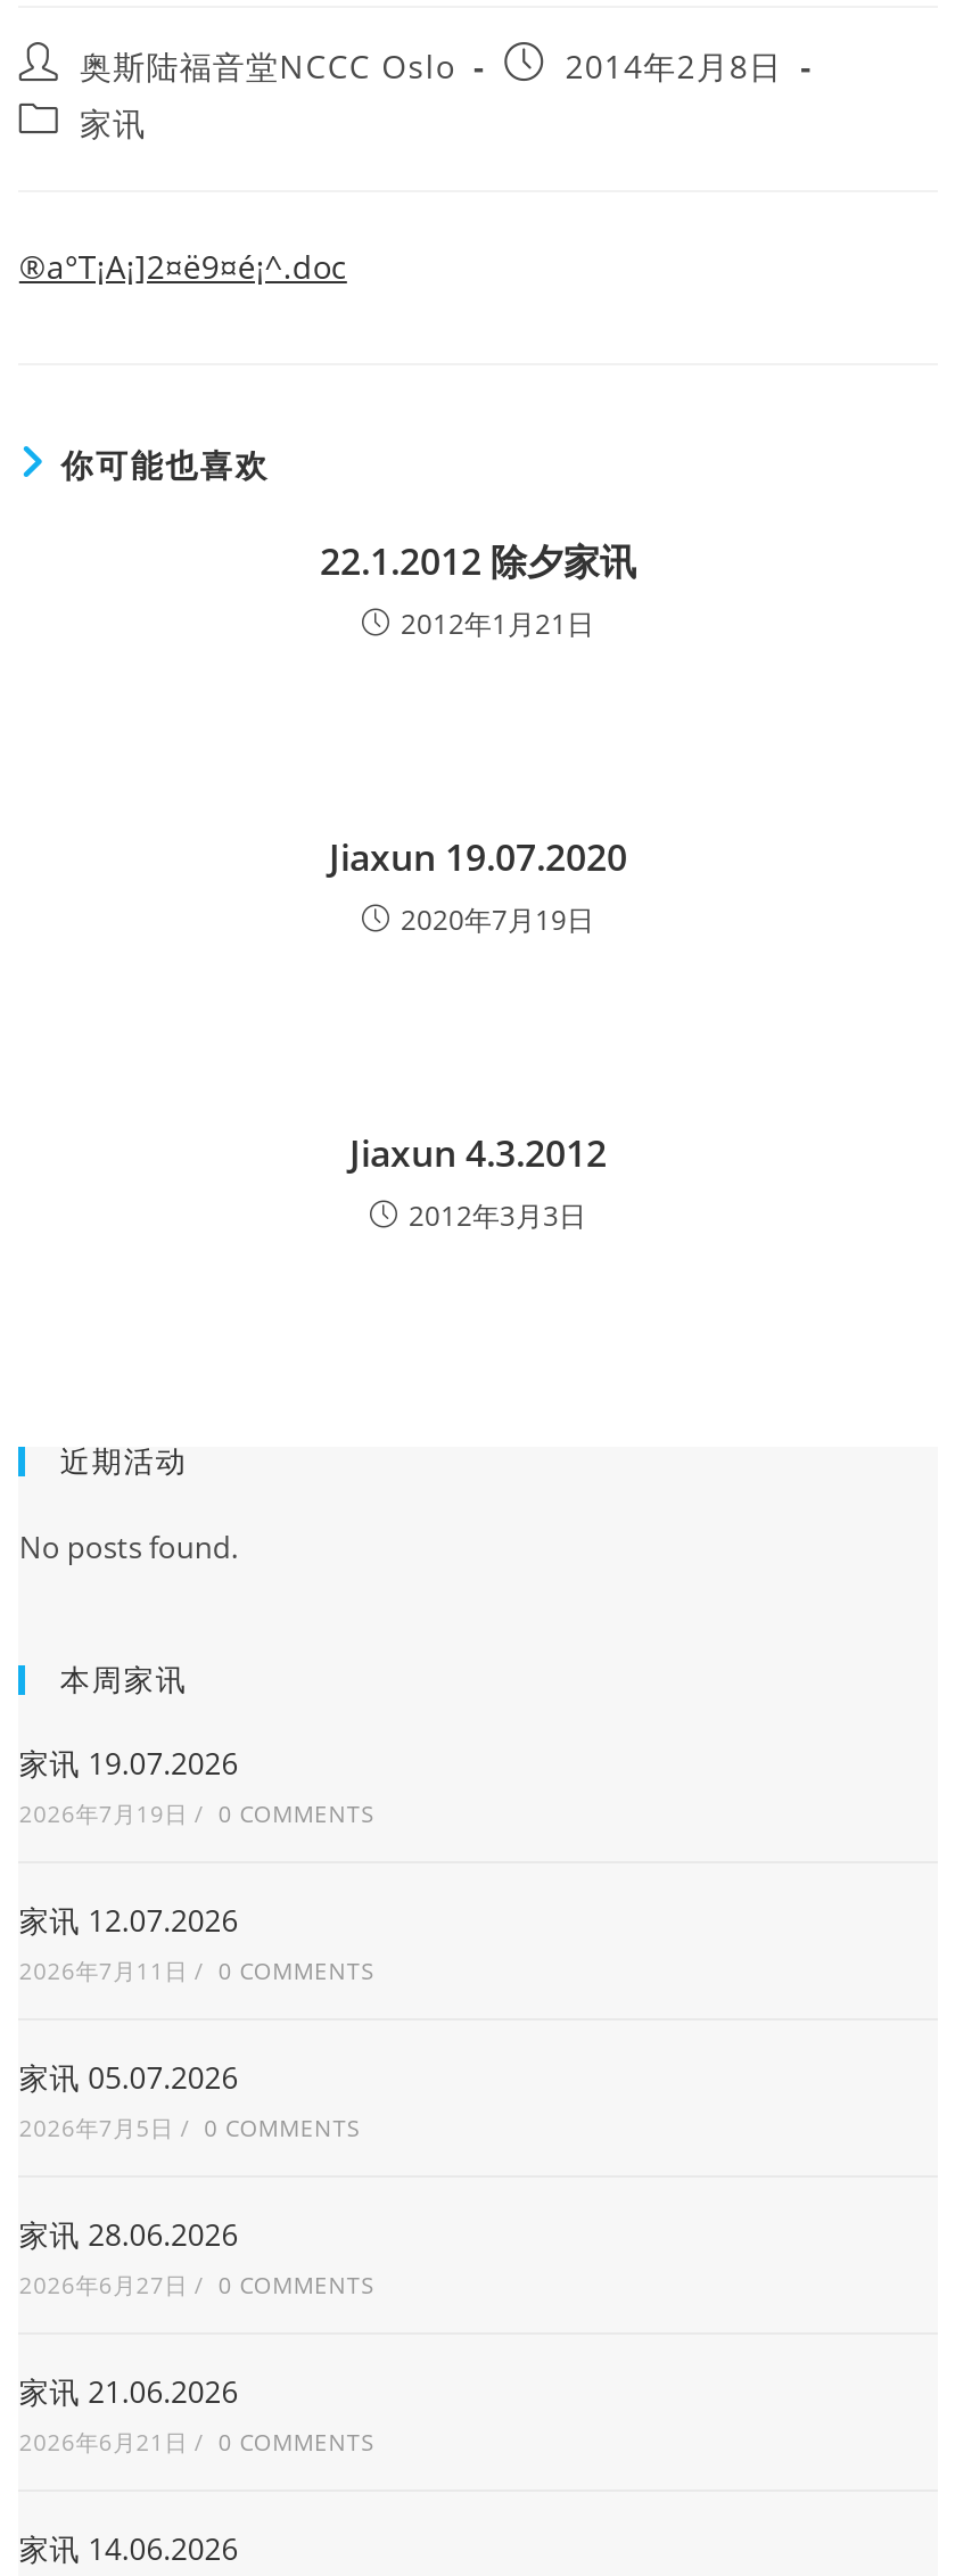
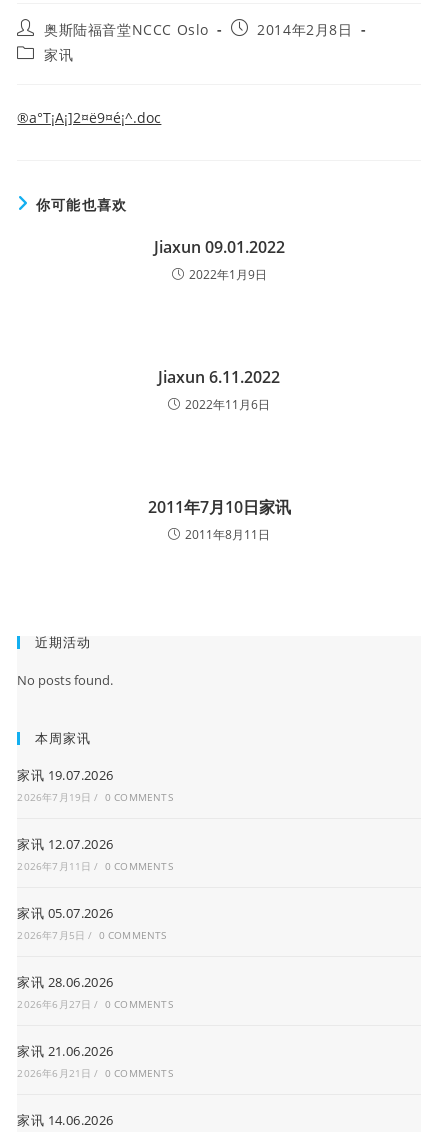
[320,536,636,643] 22.1.2012 除夕家讯 | 2012年1月21日 -> [153,236,284,283] Jiaxun 09.01.2022 | 2022年1月9日
[329,832,627,939] Jiaxun 19.07.2020 | 2020年7月19日 -> [158,366,280,413] Jiaxun 6.11.2022 | 2022年11月6日
[349,1128,607,1235] Jiaxun 4.3.2012 | 2012年3月3日 -> [147,496,290,543] 2011年7月10日家讯 | 2011年8月11日

